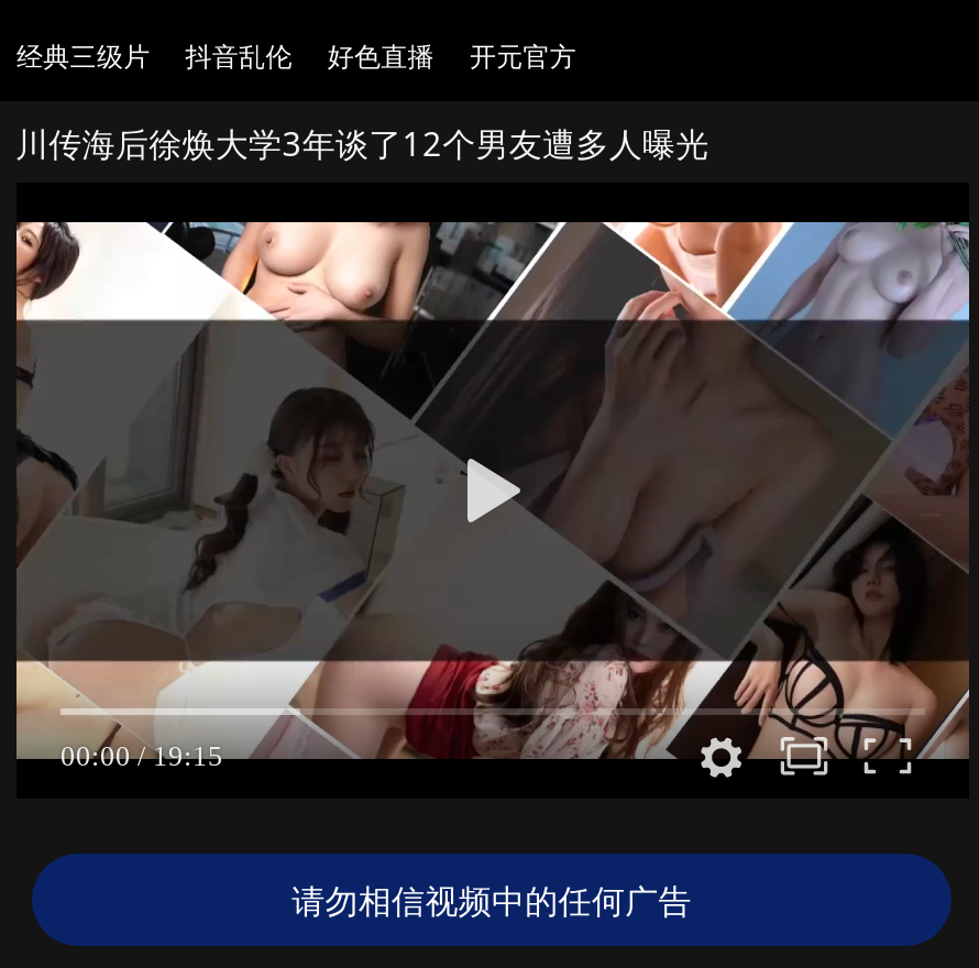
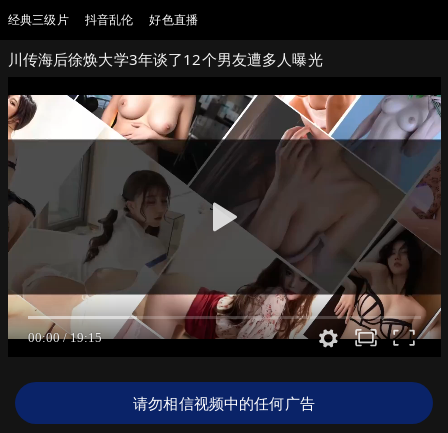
[470,37,577,75] 开元官方 -> none

